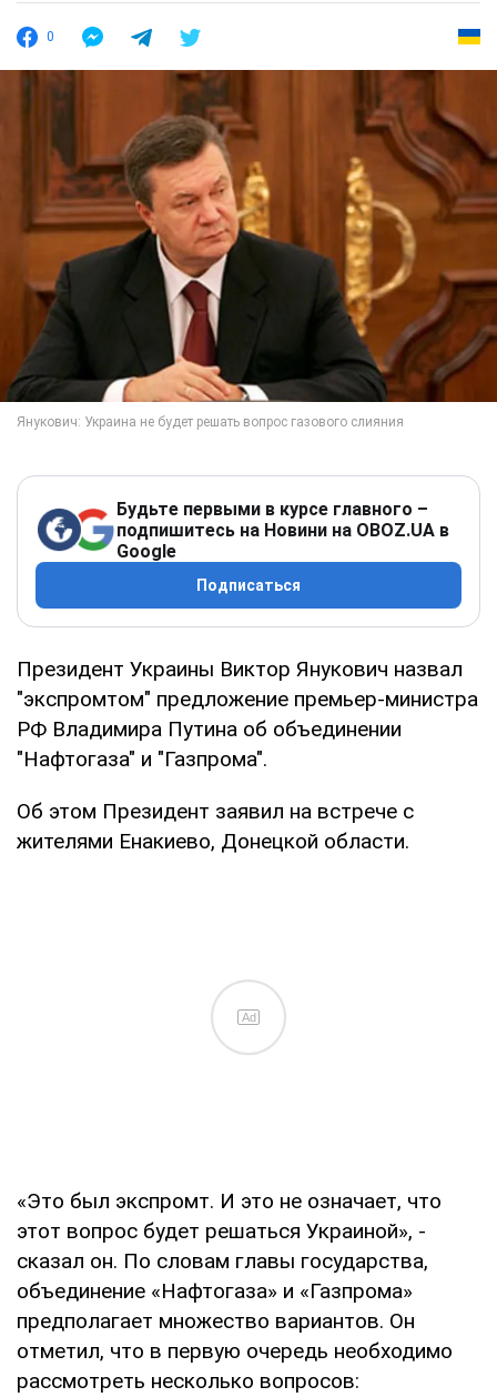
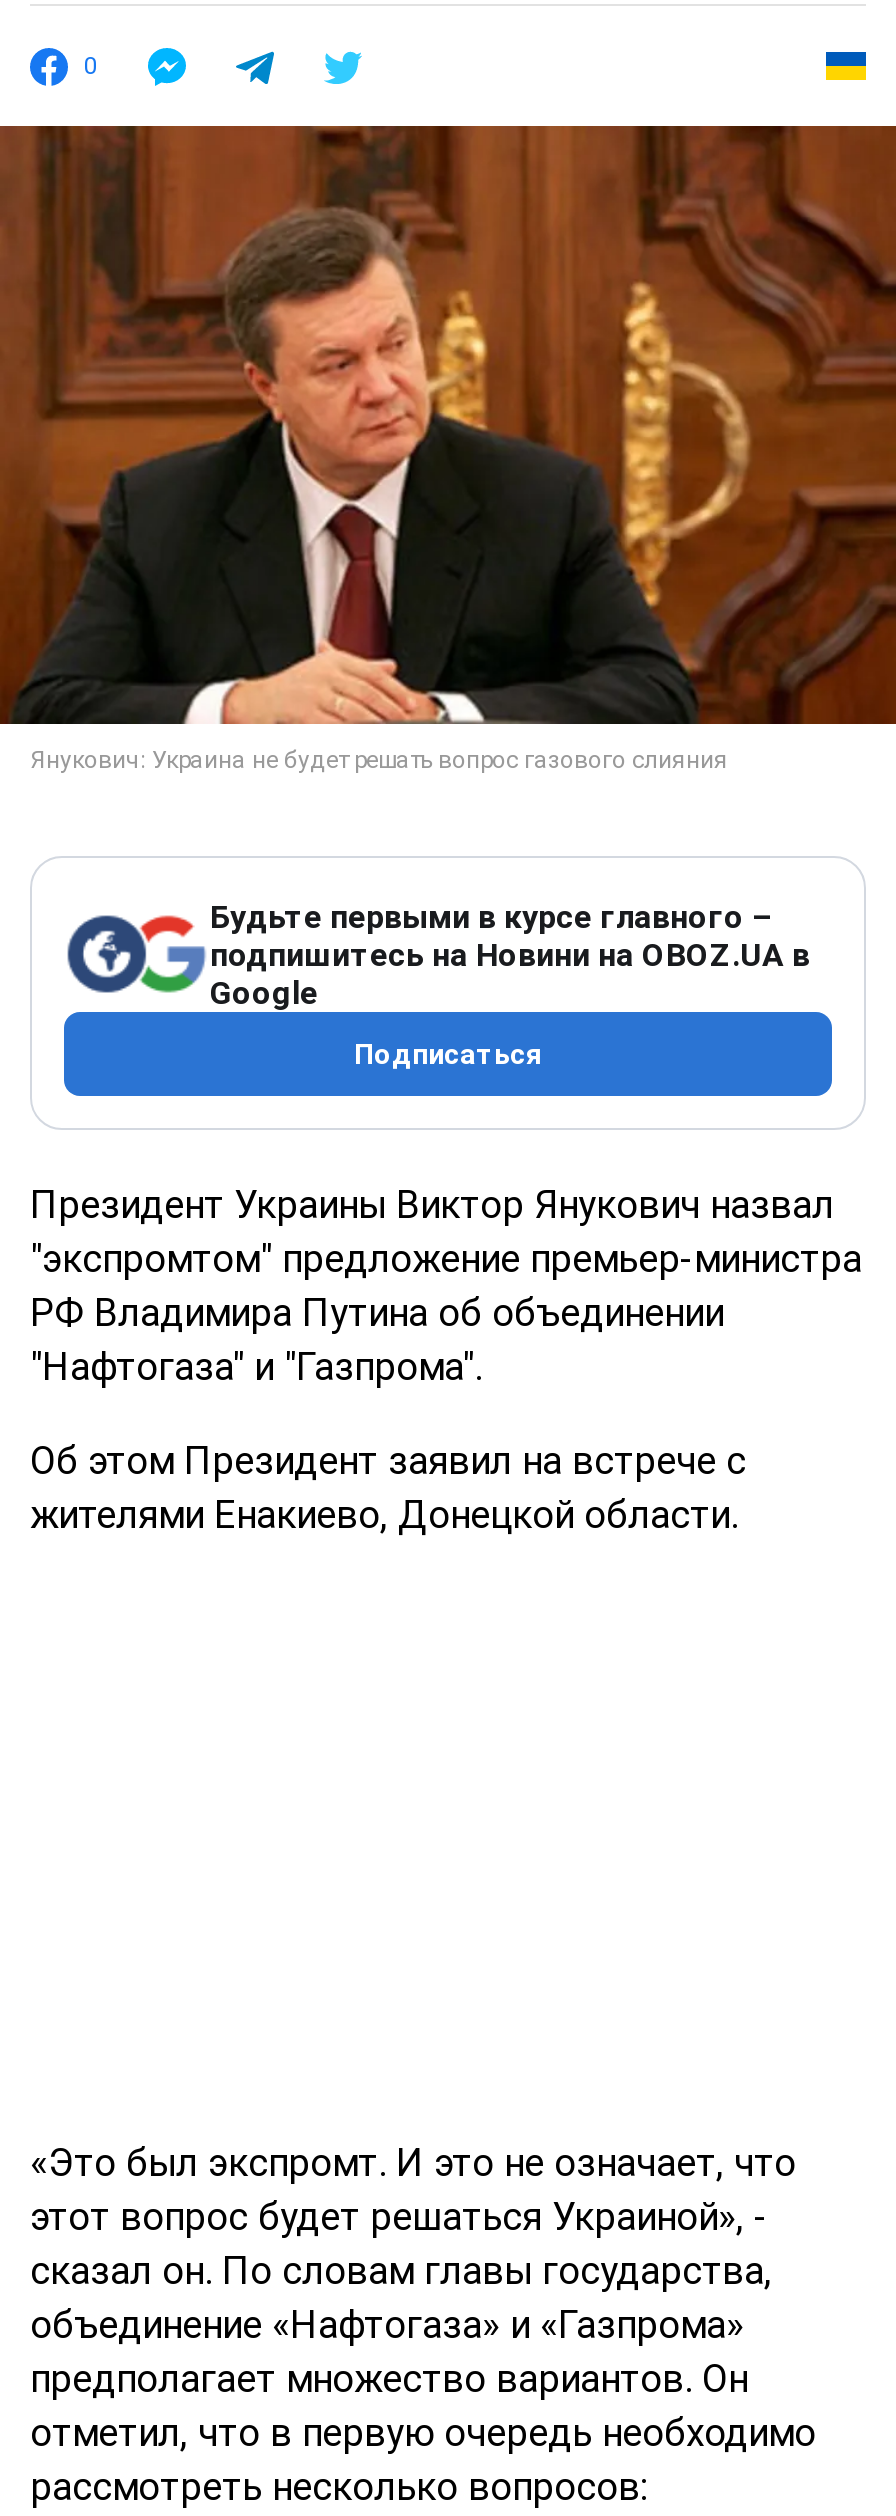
[241,1010,256,1024] Ad -> none

